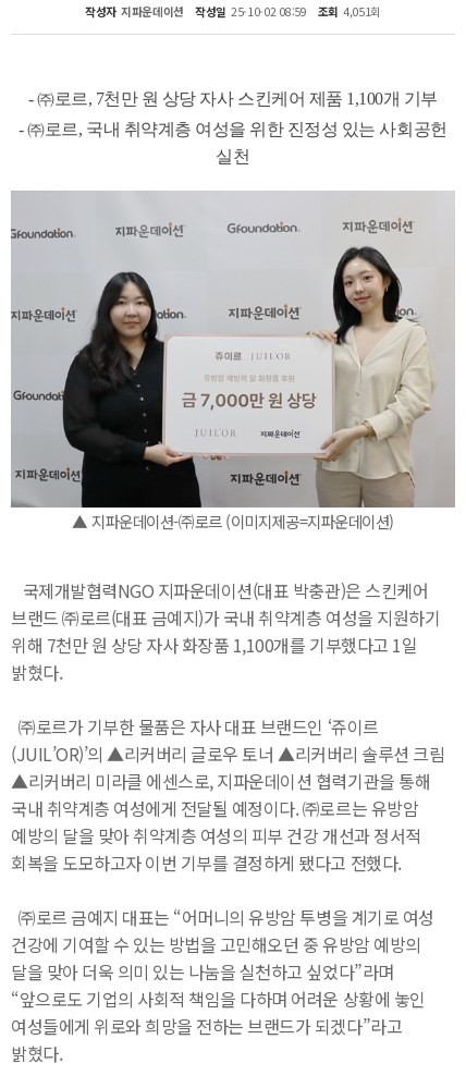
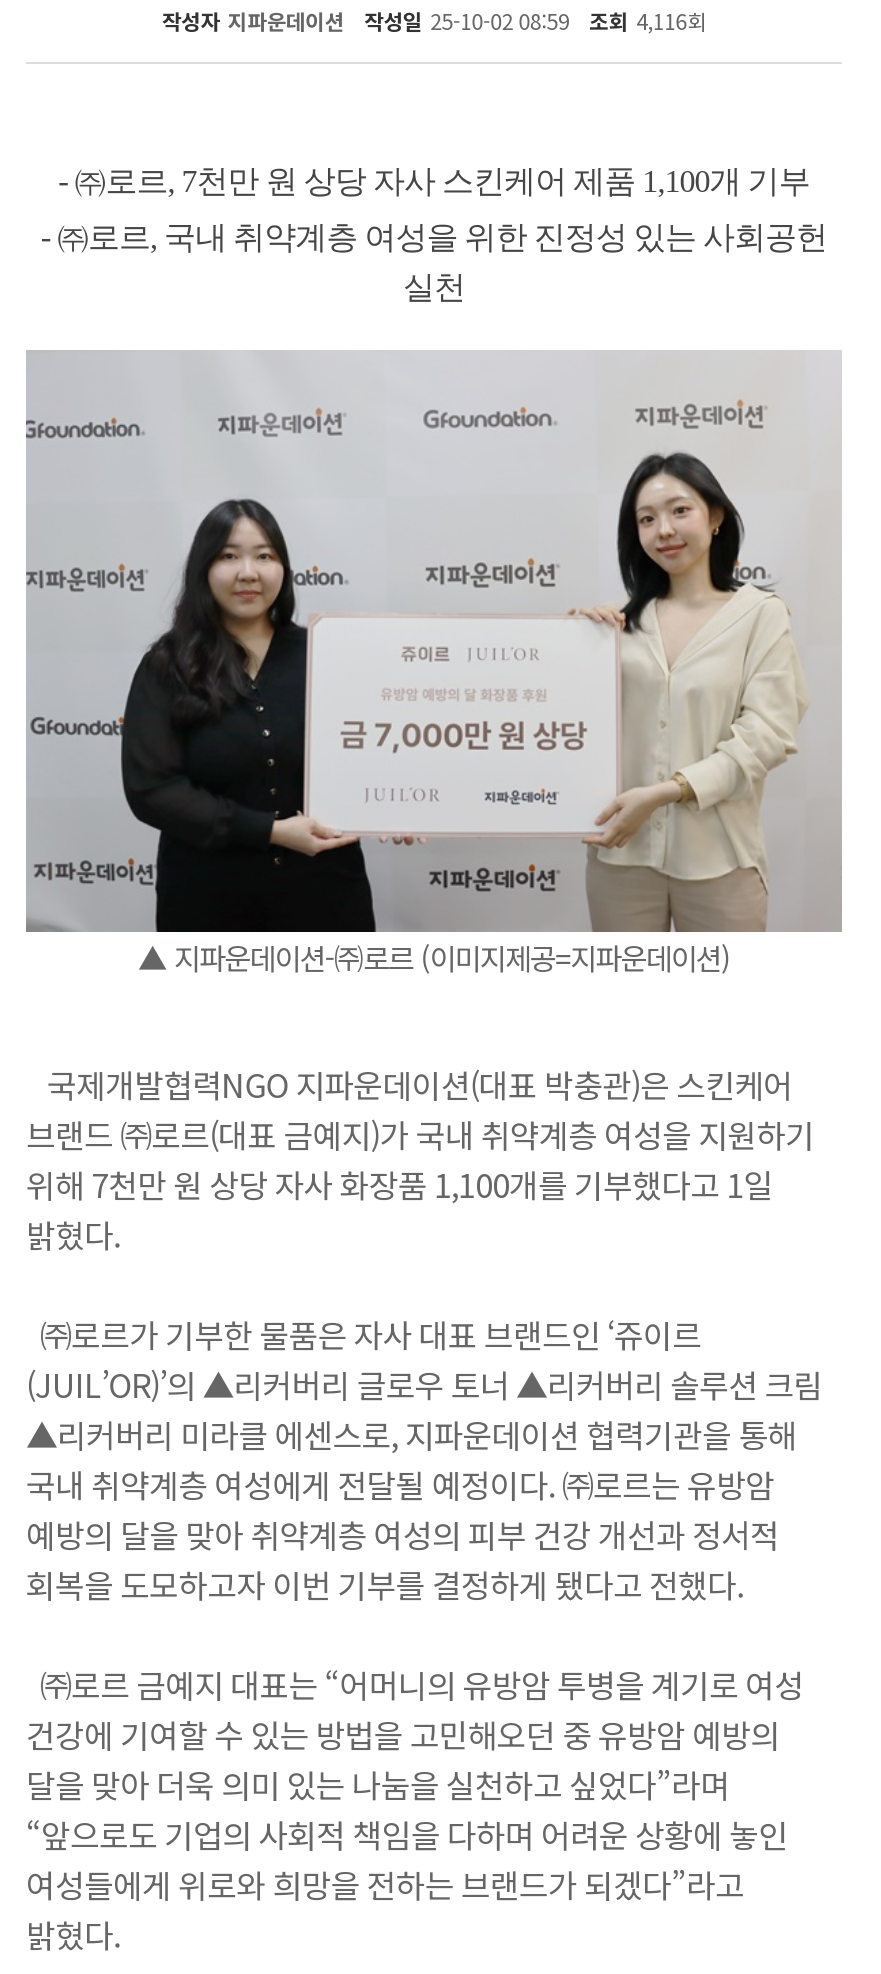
[85,3,381,19] 작성자 지파운데이션 작성일 25-10-02 08:59 조회 4,051회 -> [162,5,706,35] 작성자 지파운데이션 작성일 25-10-02 08:59 조회 4,116회

